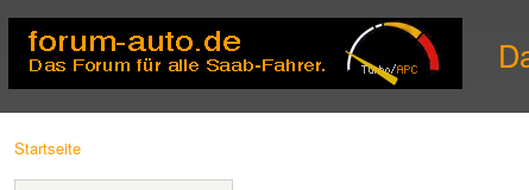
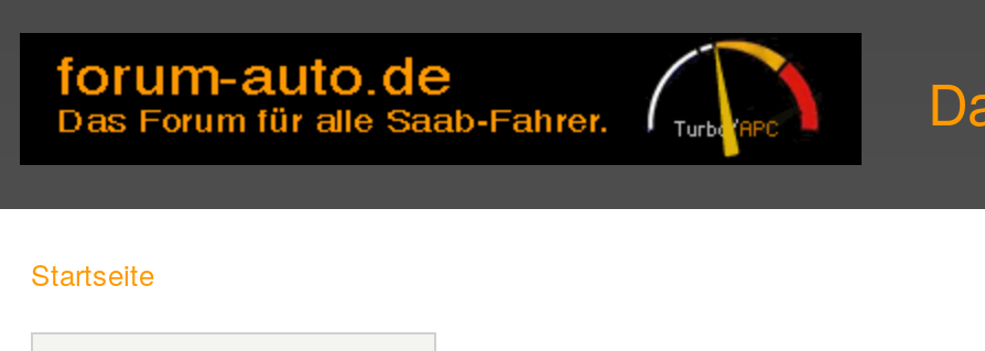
[345,27,396,80] [image] -> [650,51,736,145] [image]

